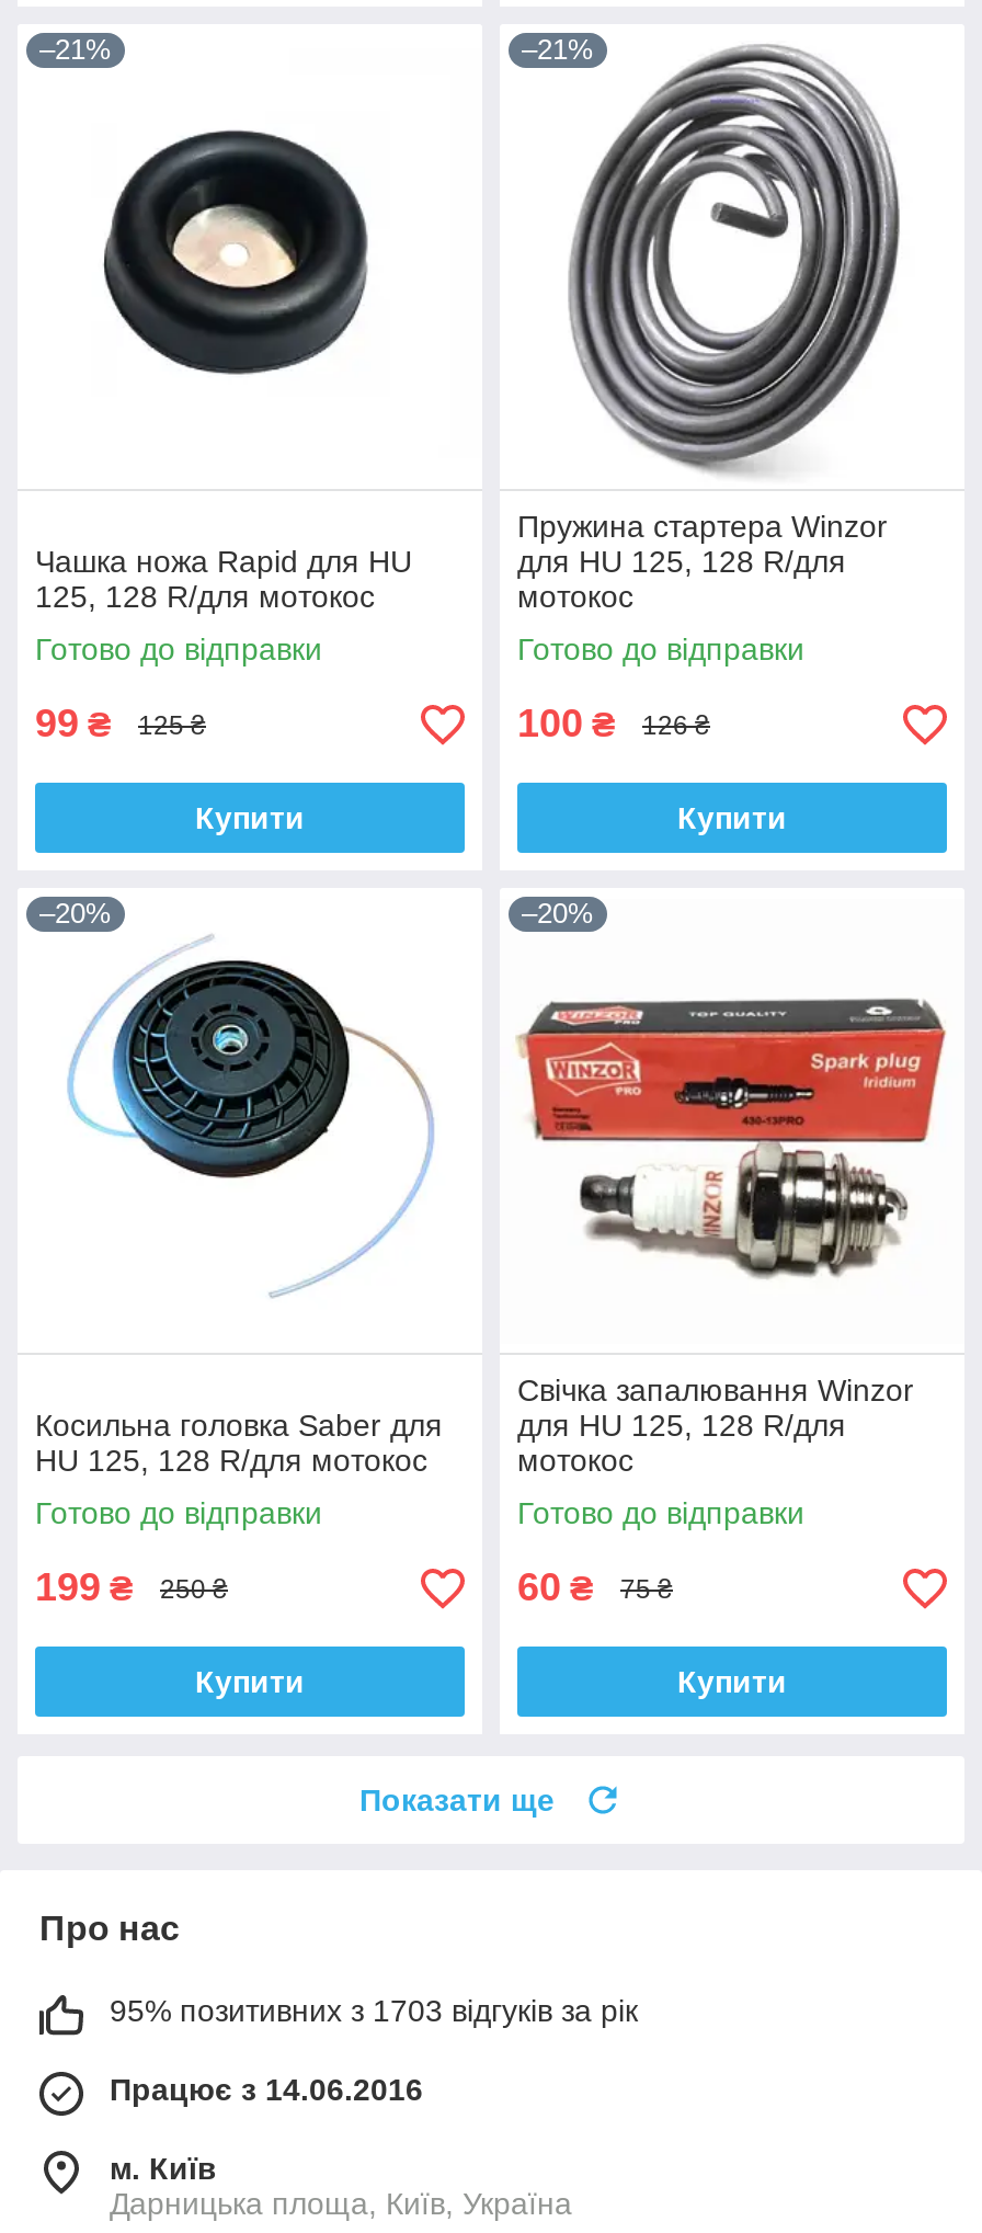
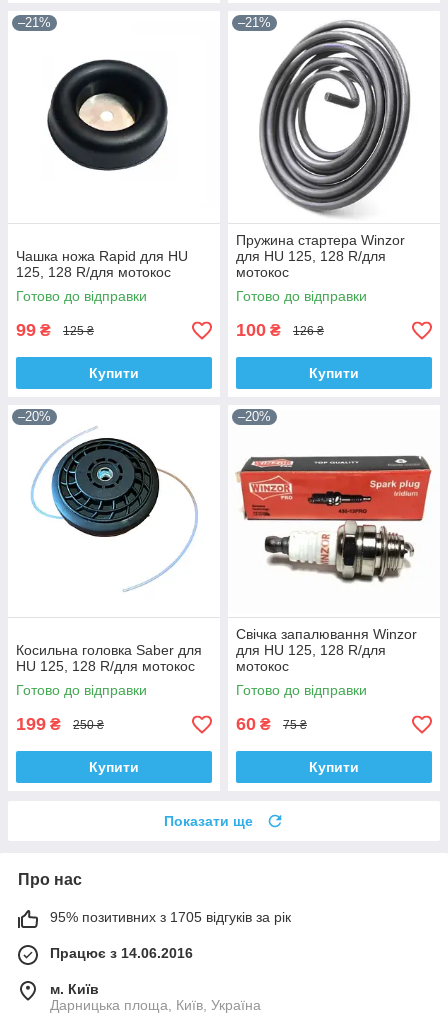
[110,1994,638,2029] 95% позитивних з 1703 відгуків за рік -> [50,909,291,925] 95% позитивних з 1705 відгуків за рік

